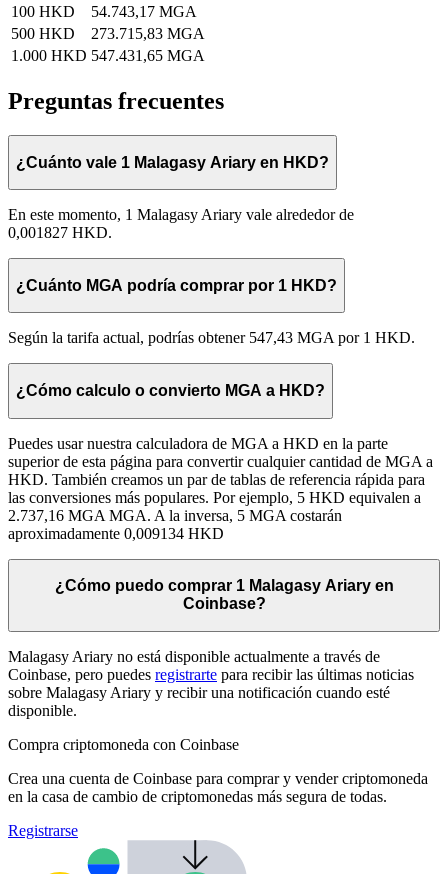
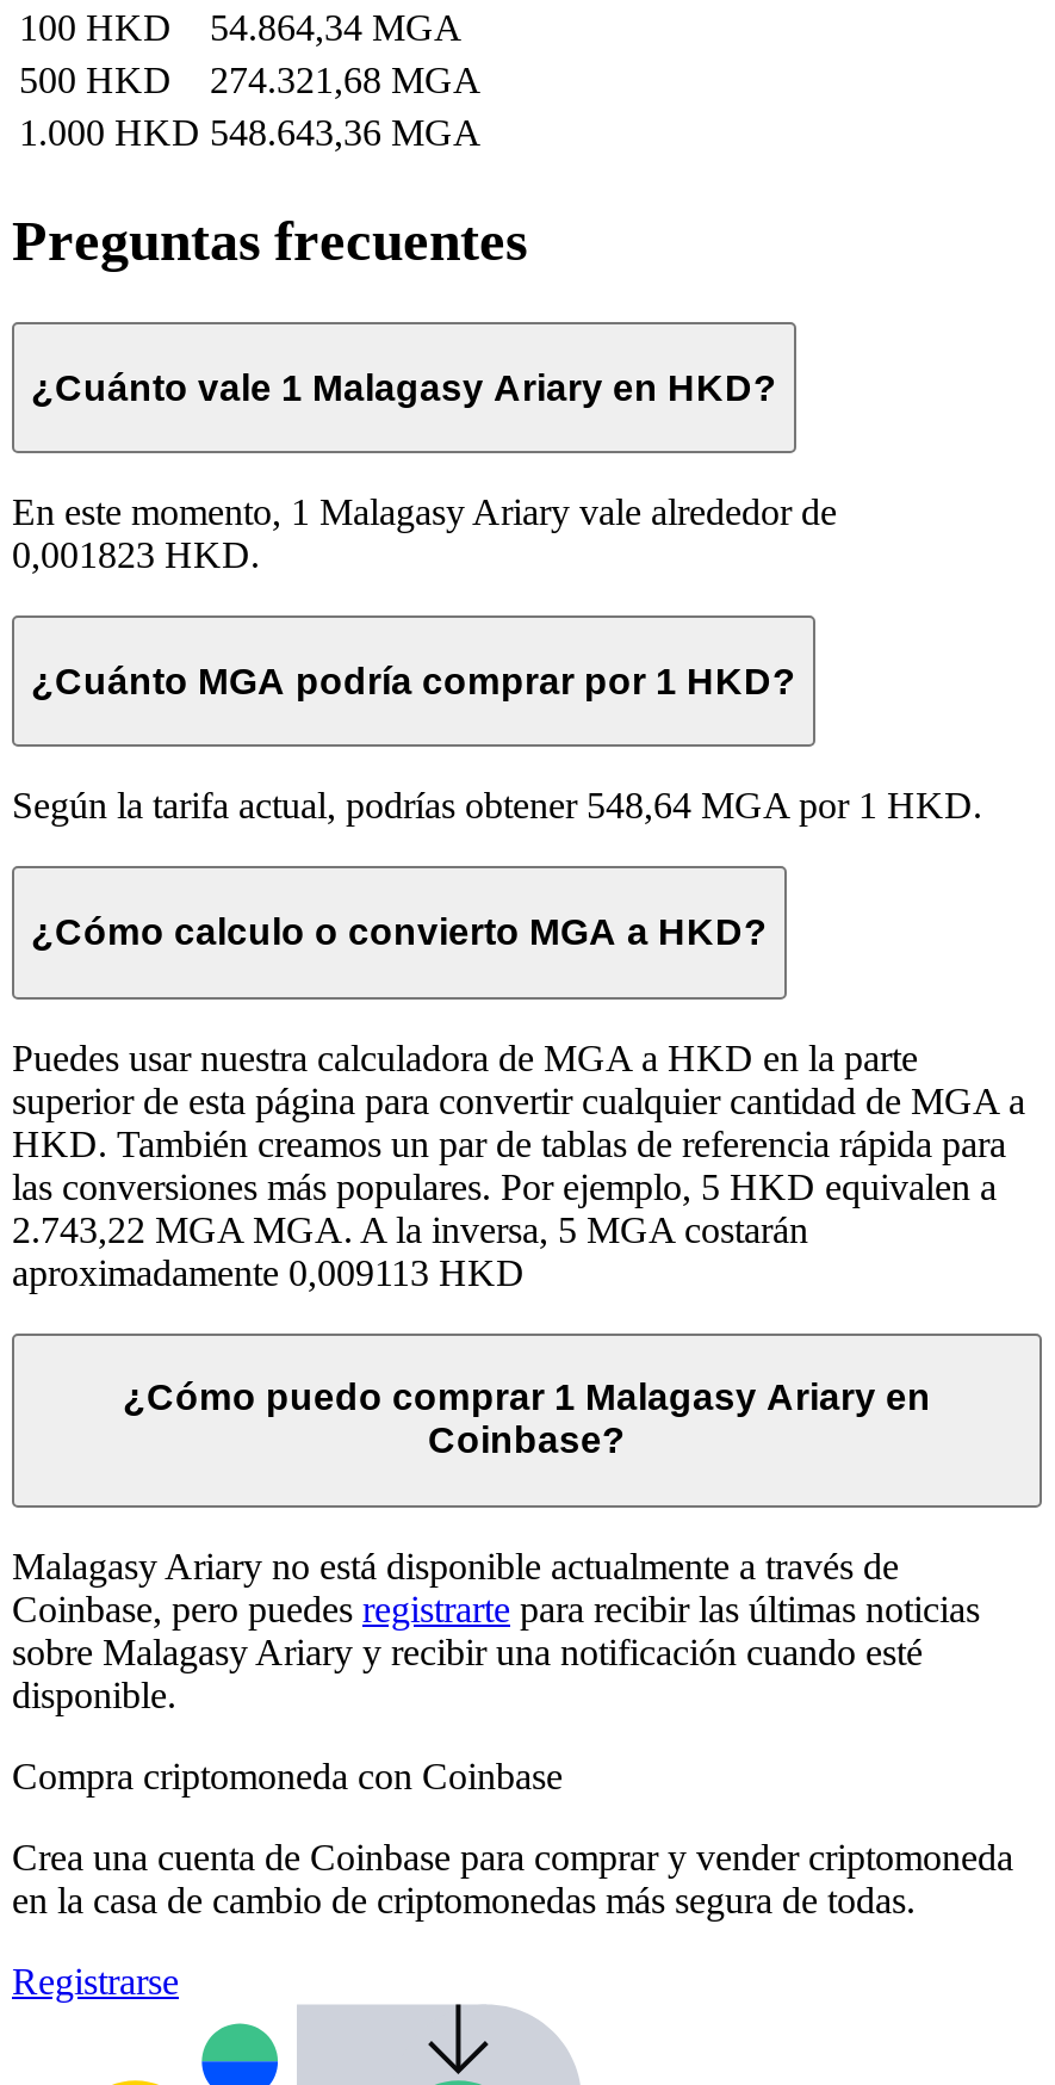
[11,3,197,20] 100 HKD 54.743,17 MGA -> [19,8,463,48] 100 HKD 54.864,34 MGA
[11,25,205,42] 500 HKD 273.715,83 MGA -> [19,60,482,101] 500 HKD 274.321,68 MGA
[11,47,205,64] 1.000 HKD 547.431,65 MGA -> [19,113,482,153] 1.000 HKD 548.643,36 MGA
[8,224,112,241] 0,001827 HKD. -> [12,535,260,575] 0,001823 HKD.
[8,329,415,346] Según la tarifa actual, podrías obtener 547,43 MGA por 1 HKD. -> [12,786,982,826] Según la tarifa actual, podrías obtener 548,64 MGA por 1 HKD.
[8,507,342,524] 2.737,16 MGA MGA. A la inversa, 5 MGA costarán -> [12,1209,808,1249] 2.743,22 MGA MGA. A la inversa, 5 MGA costarán
[8,525,224,542] aproximadamente 0,009134 HKD -> [12,1251,525,1292] aproximadamente 0,009113 HKD

